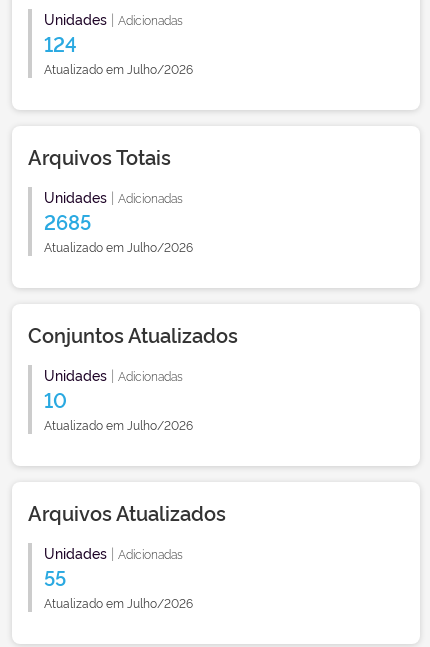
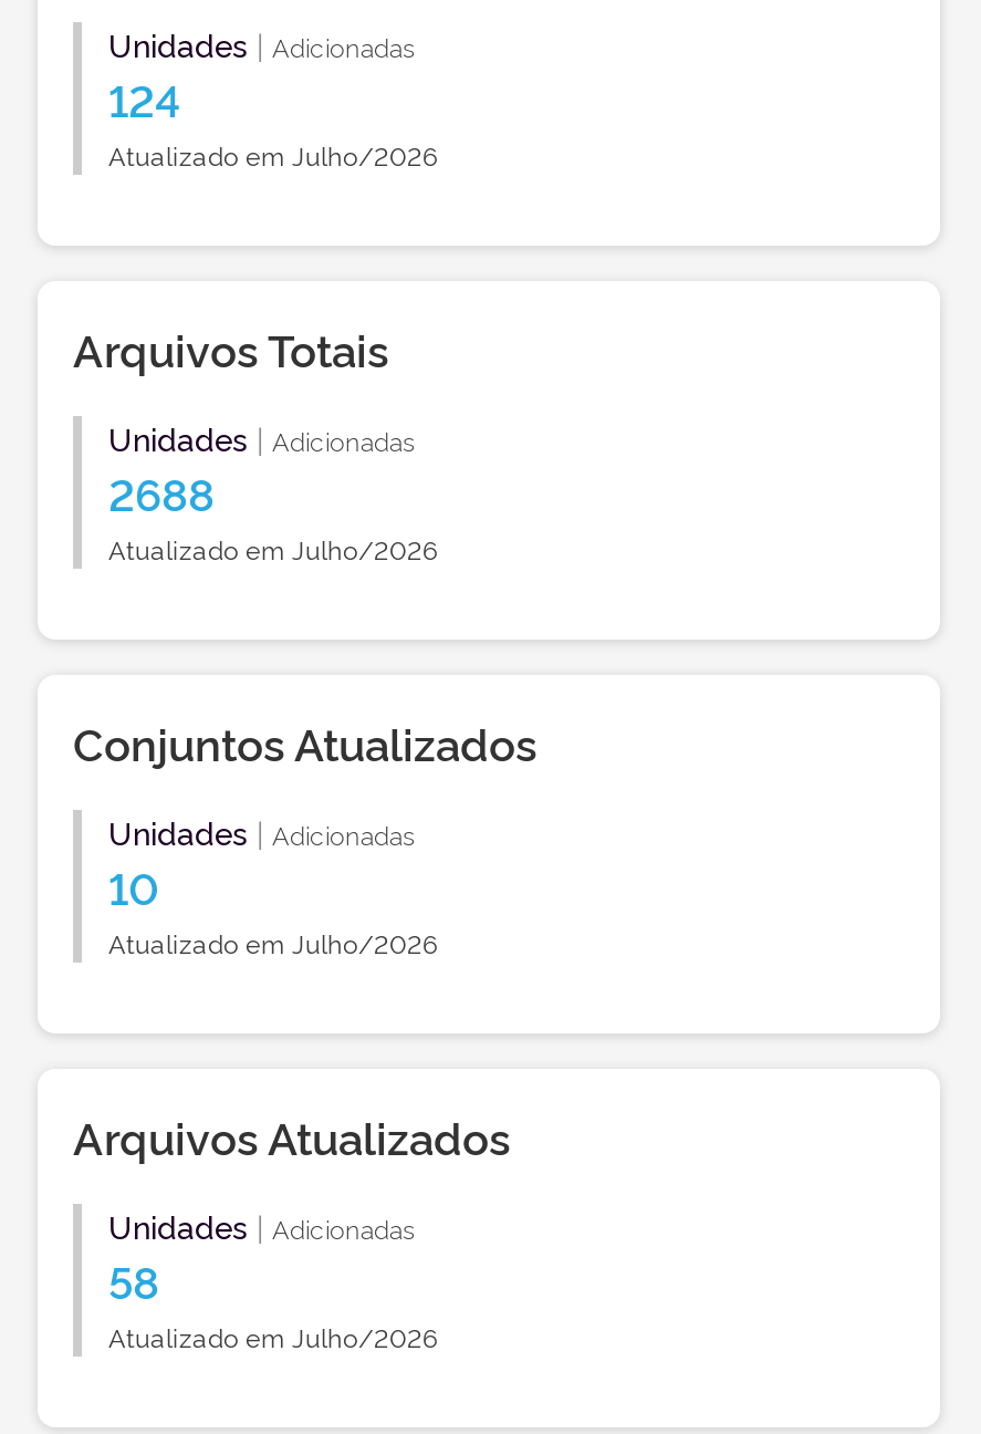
[44,206,91,234] 2685 -> [108,459,215,521] 2688
[44,562,66,590] 55 -> [108,1247,159,1309] 58

